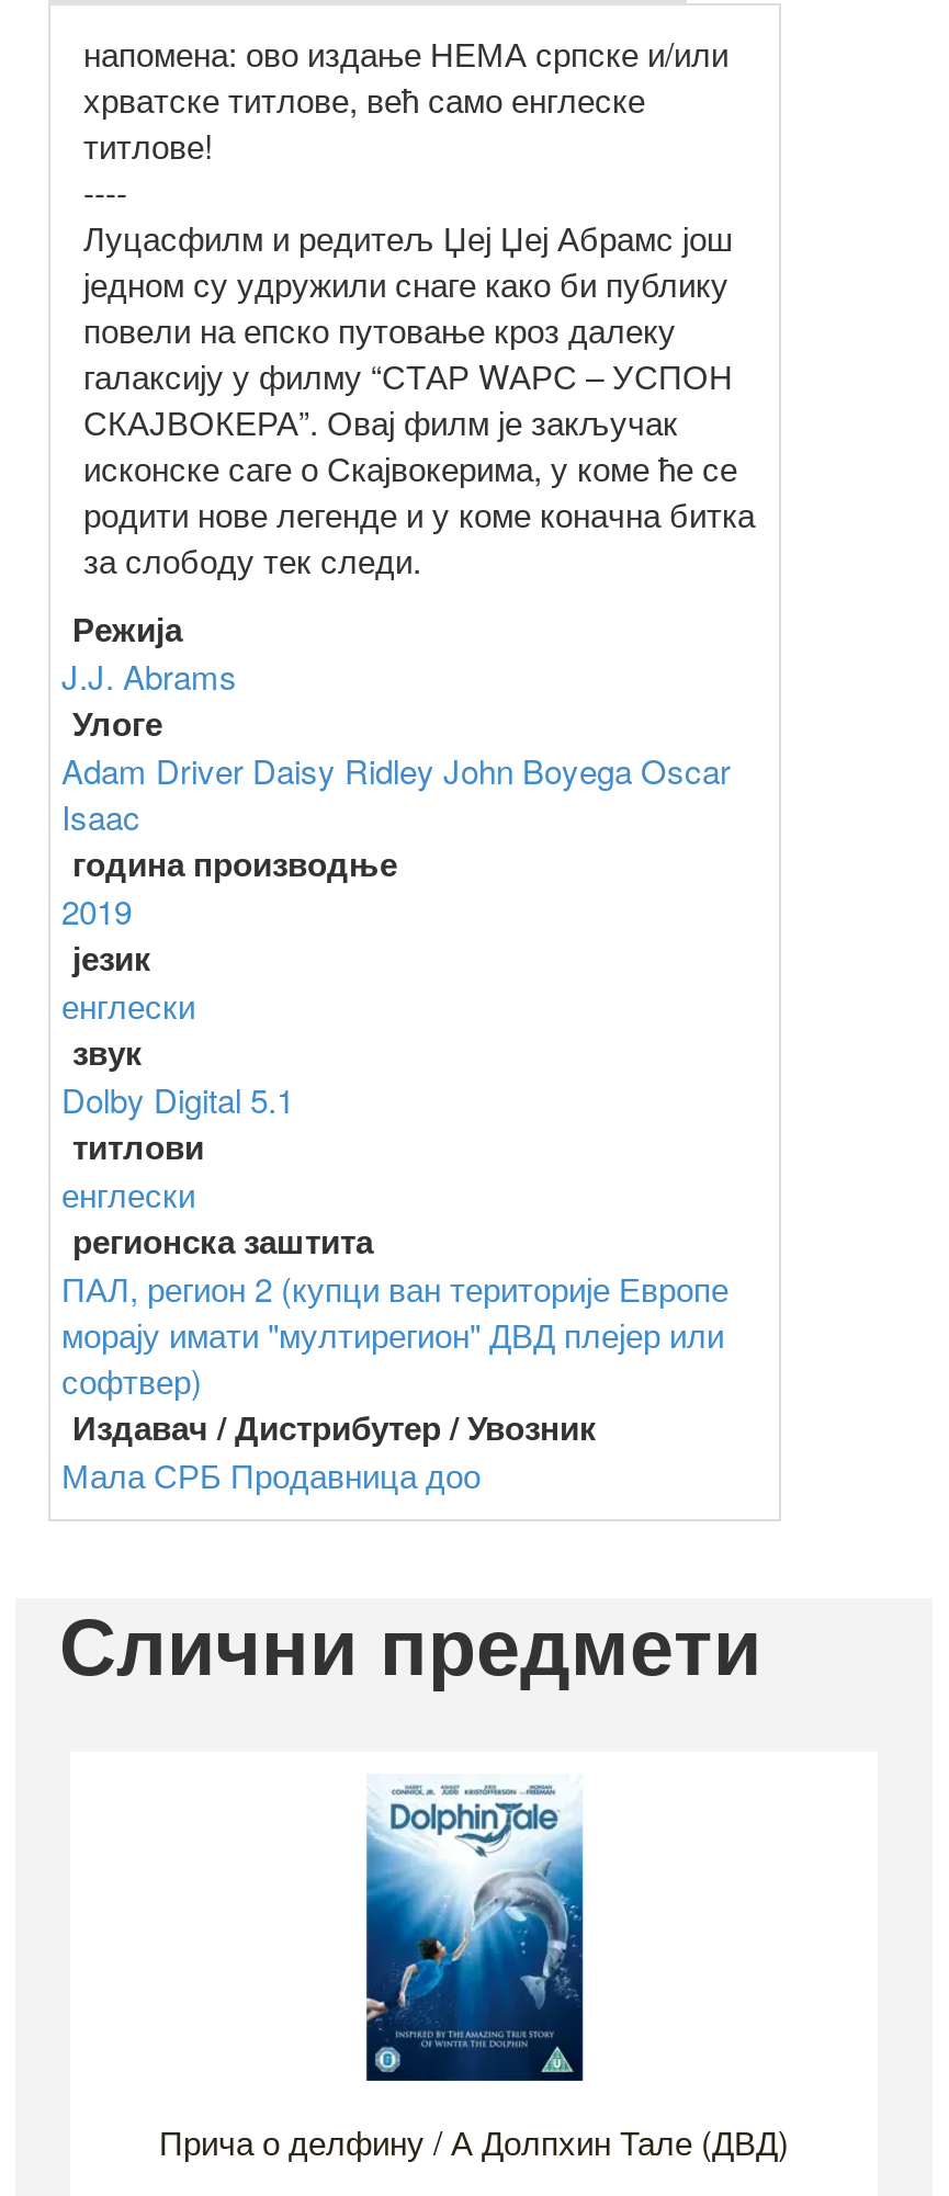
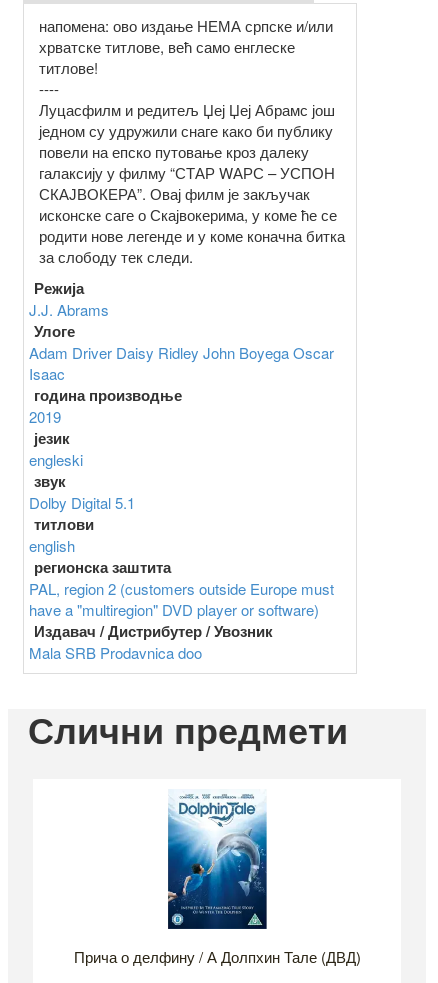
[61,982,195,1028] енглески -> [29,449,83,470] engleski
[61,1171,195,1217] енглески -> [29,535,75,556] english
[61,1265,728,1404] ПАЛ, регион 2 (купци ван територије Европе | морају имати "мултирегион" ДВД плејер или | софтвер) -> [29,578,334,620] PAL, region 2 (customers outside Europe must | have a "multiregion" DVD player or software)
[61,1452,481,1498] Мала СРБ Продавница доо -> [29,642,202,663] Mala SRB Prodavnica doo

